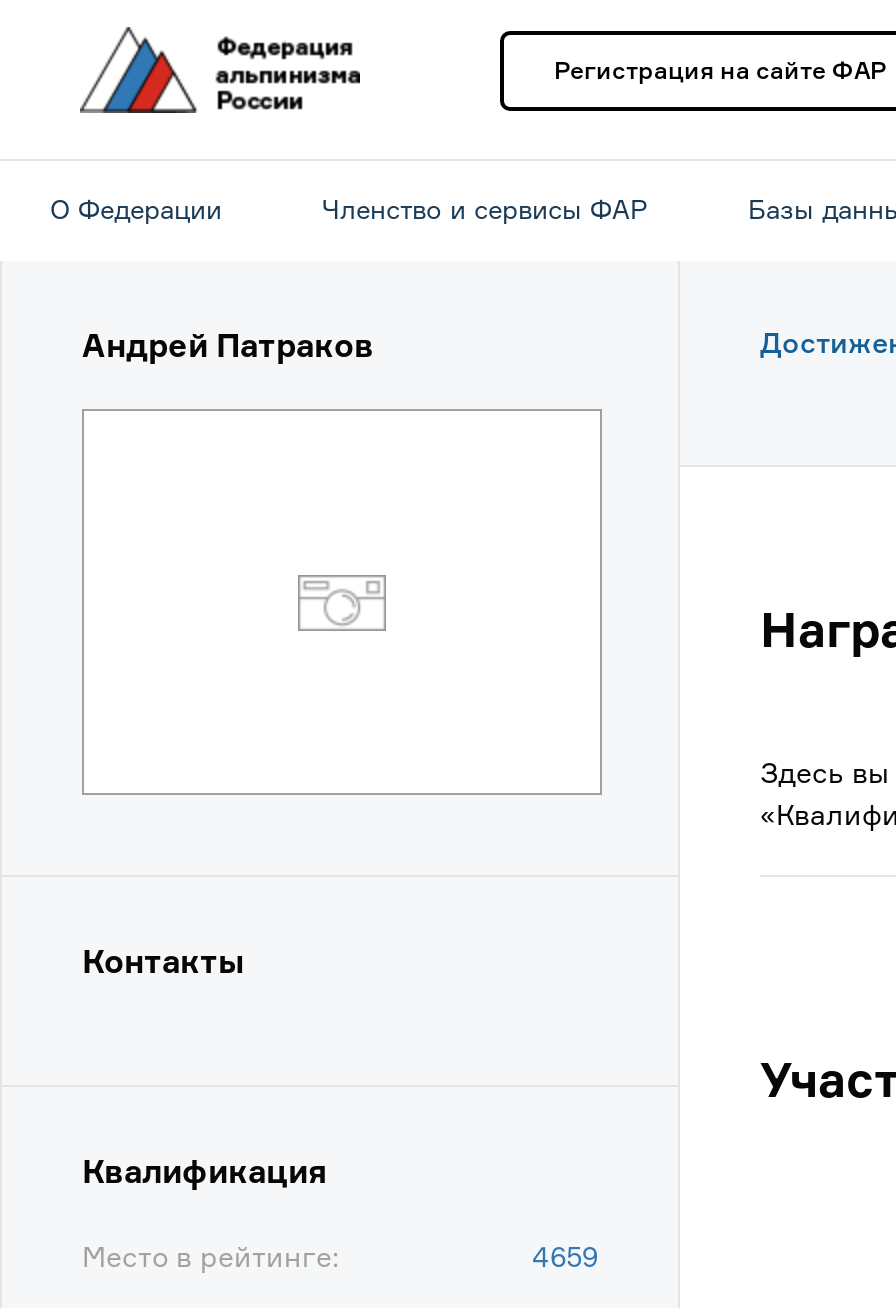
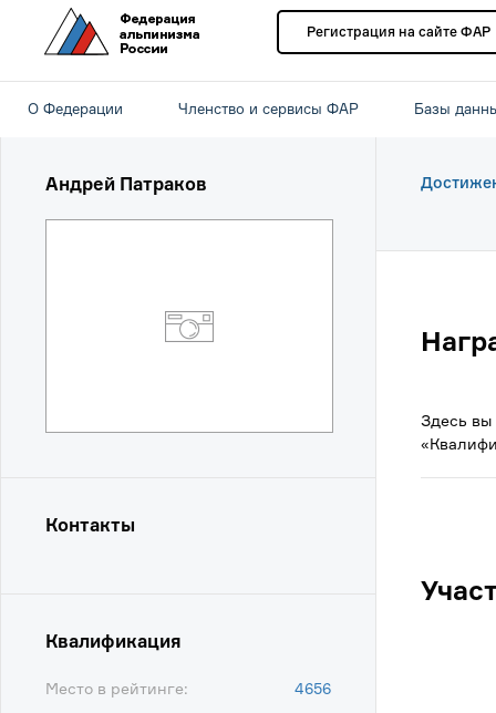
[532,1239,598,1273] 4659 -> [294,679,331,697] 4656

